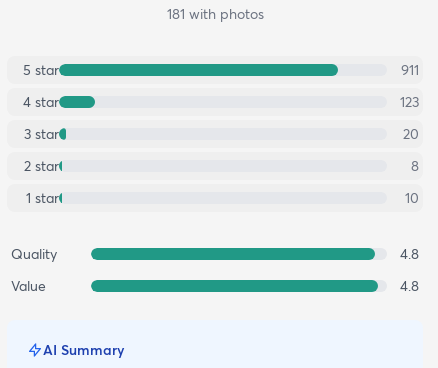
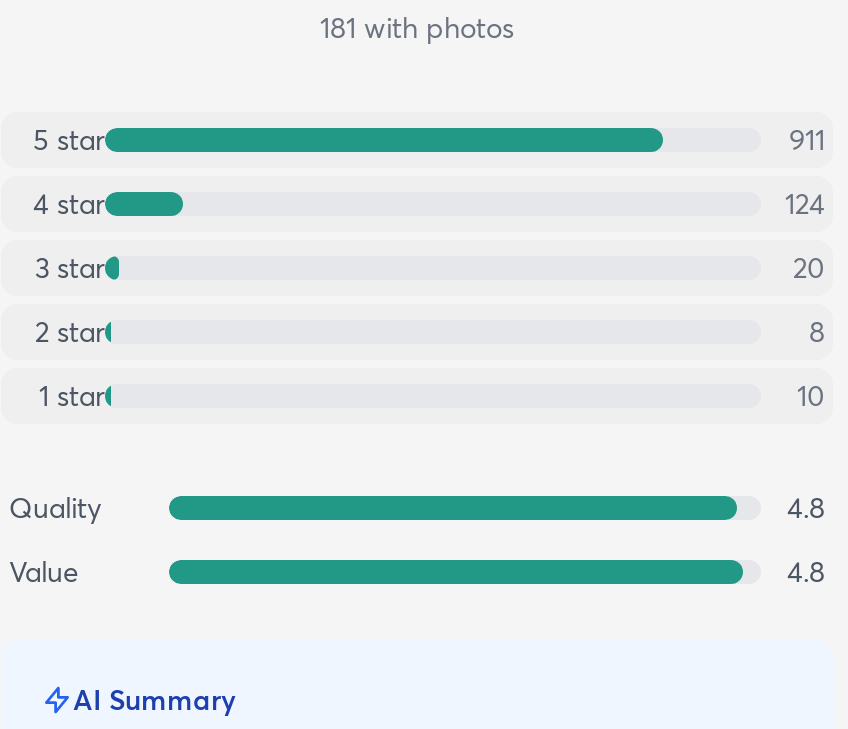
[400,93,419,111] 123 -> [785,185,825,221] 124

